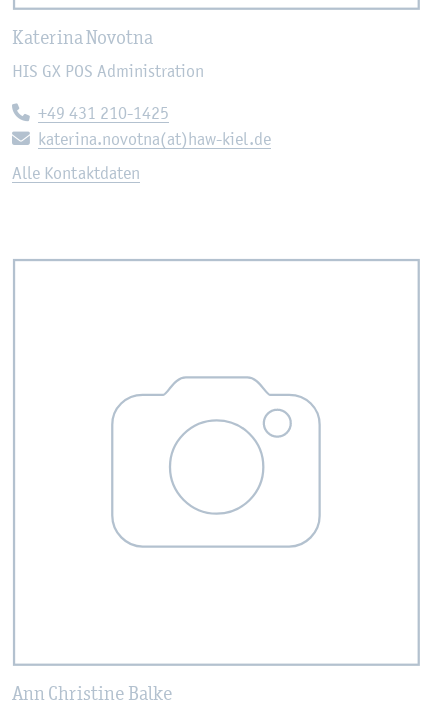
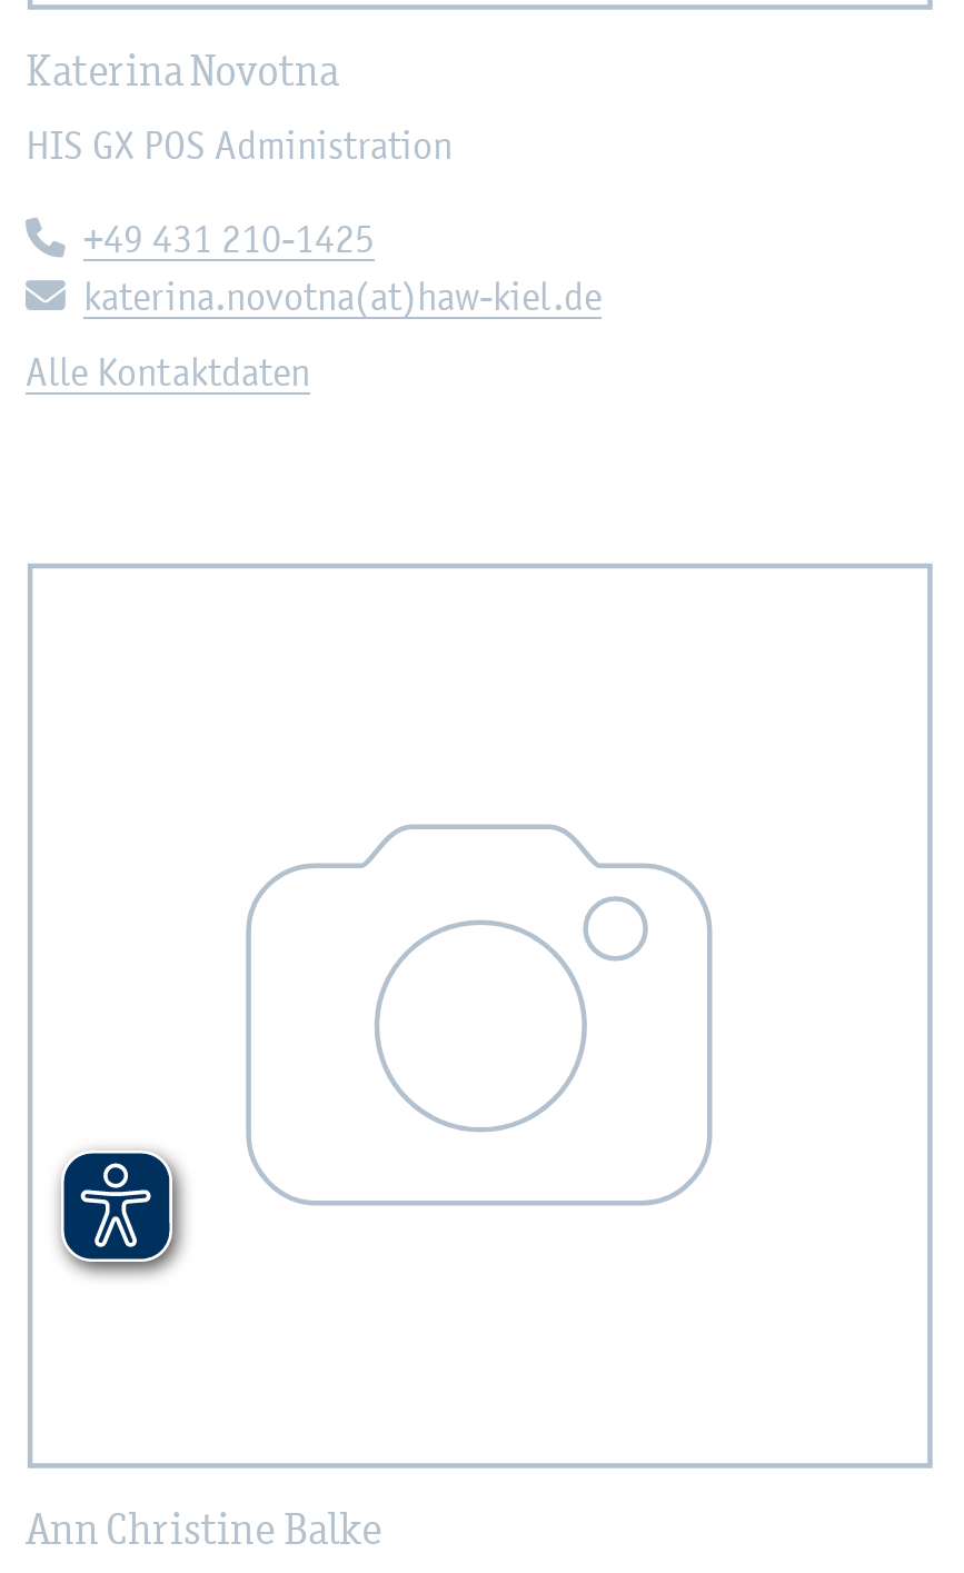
none -> [54,1146,188,1280] [image]

